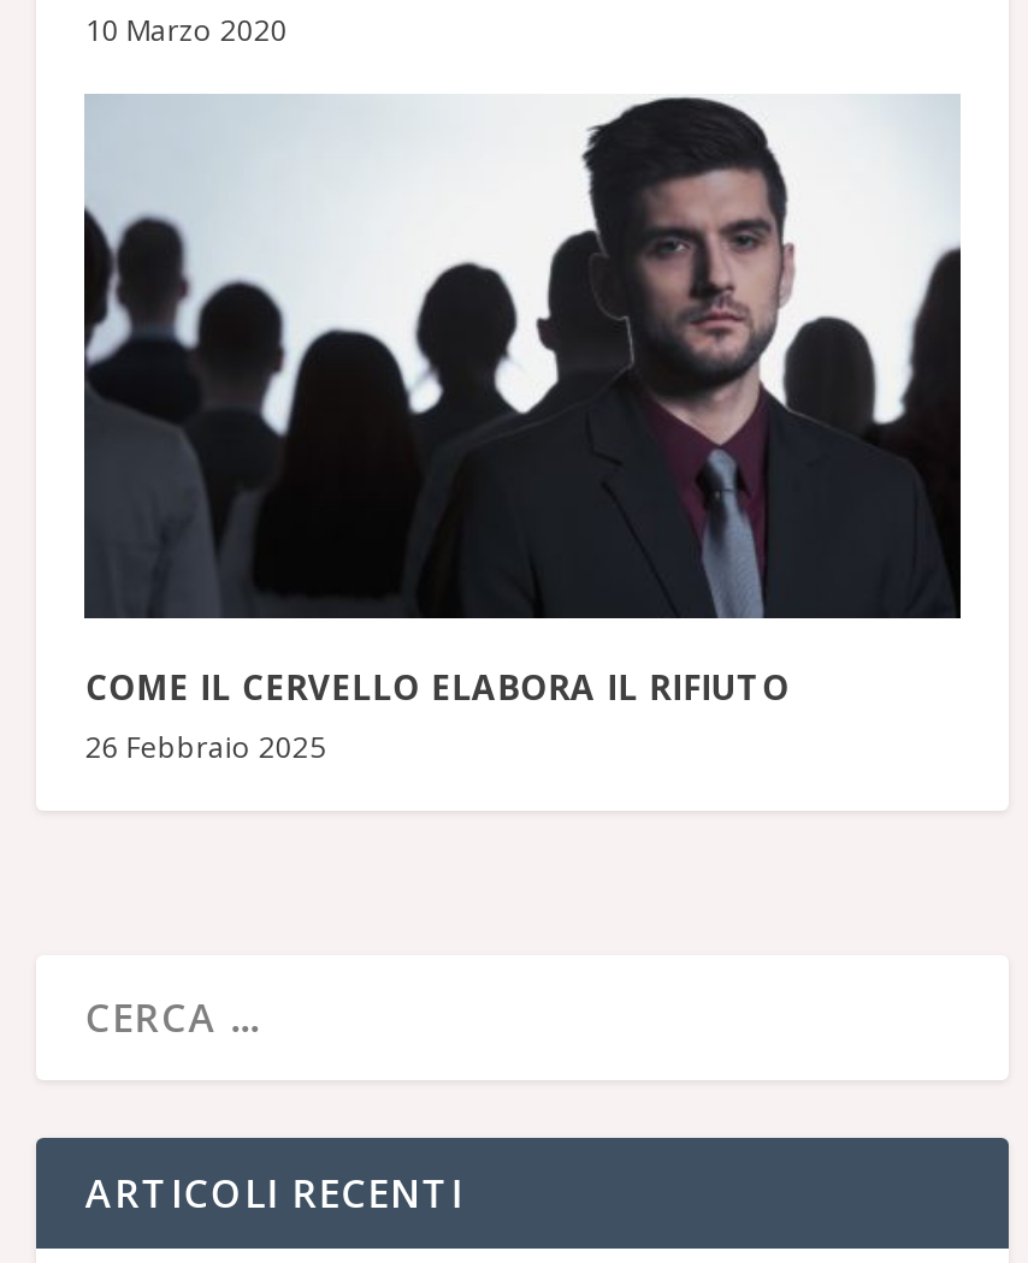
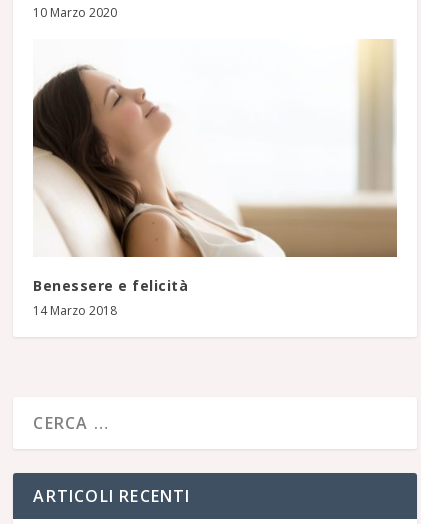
[82,94,963,768] [image] | COME IL CERVELLO ELABORA IL RIFIUTO | 26 Febbraio 2025 -> [32,39,398,319] [image] | Benessere e felicità | 14 Marzo 2018

